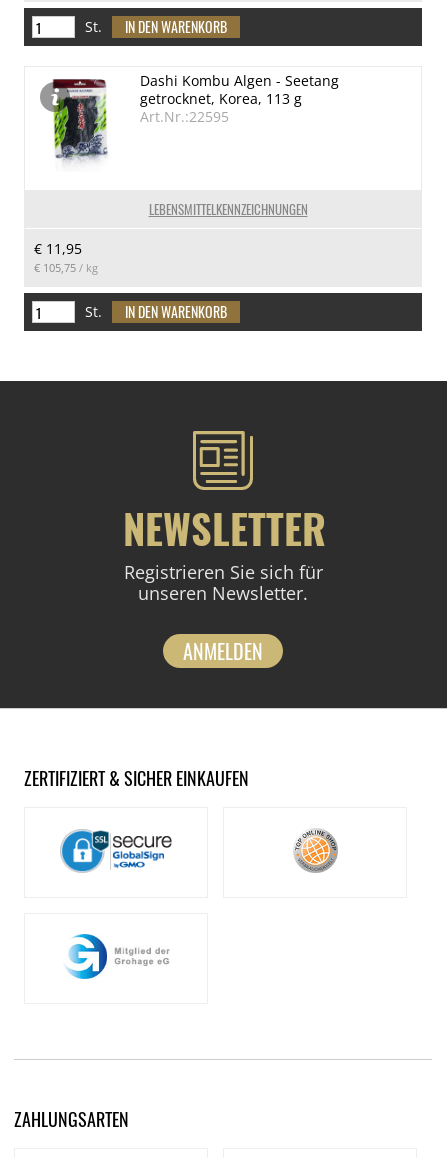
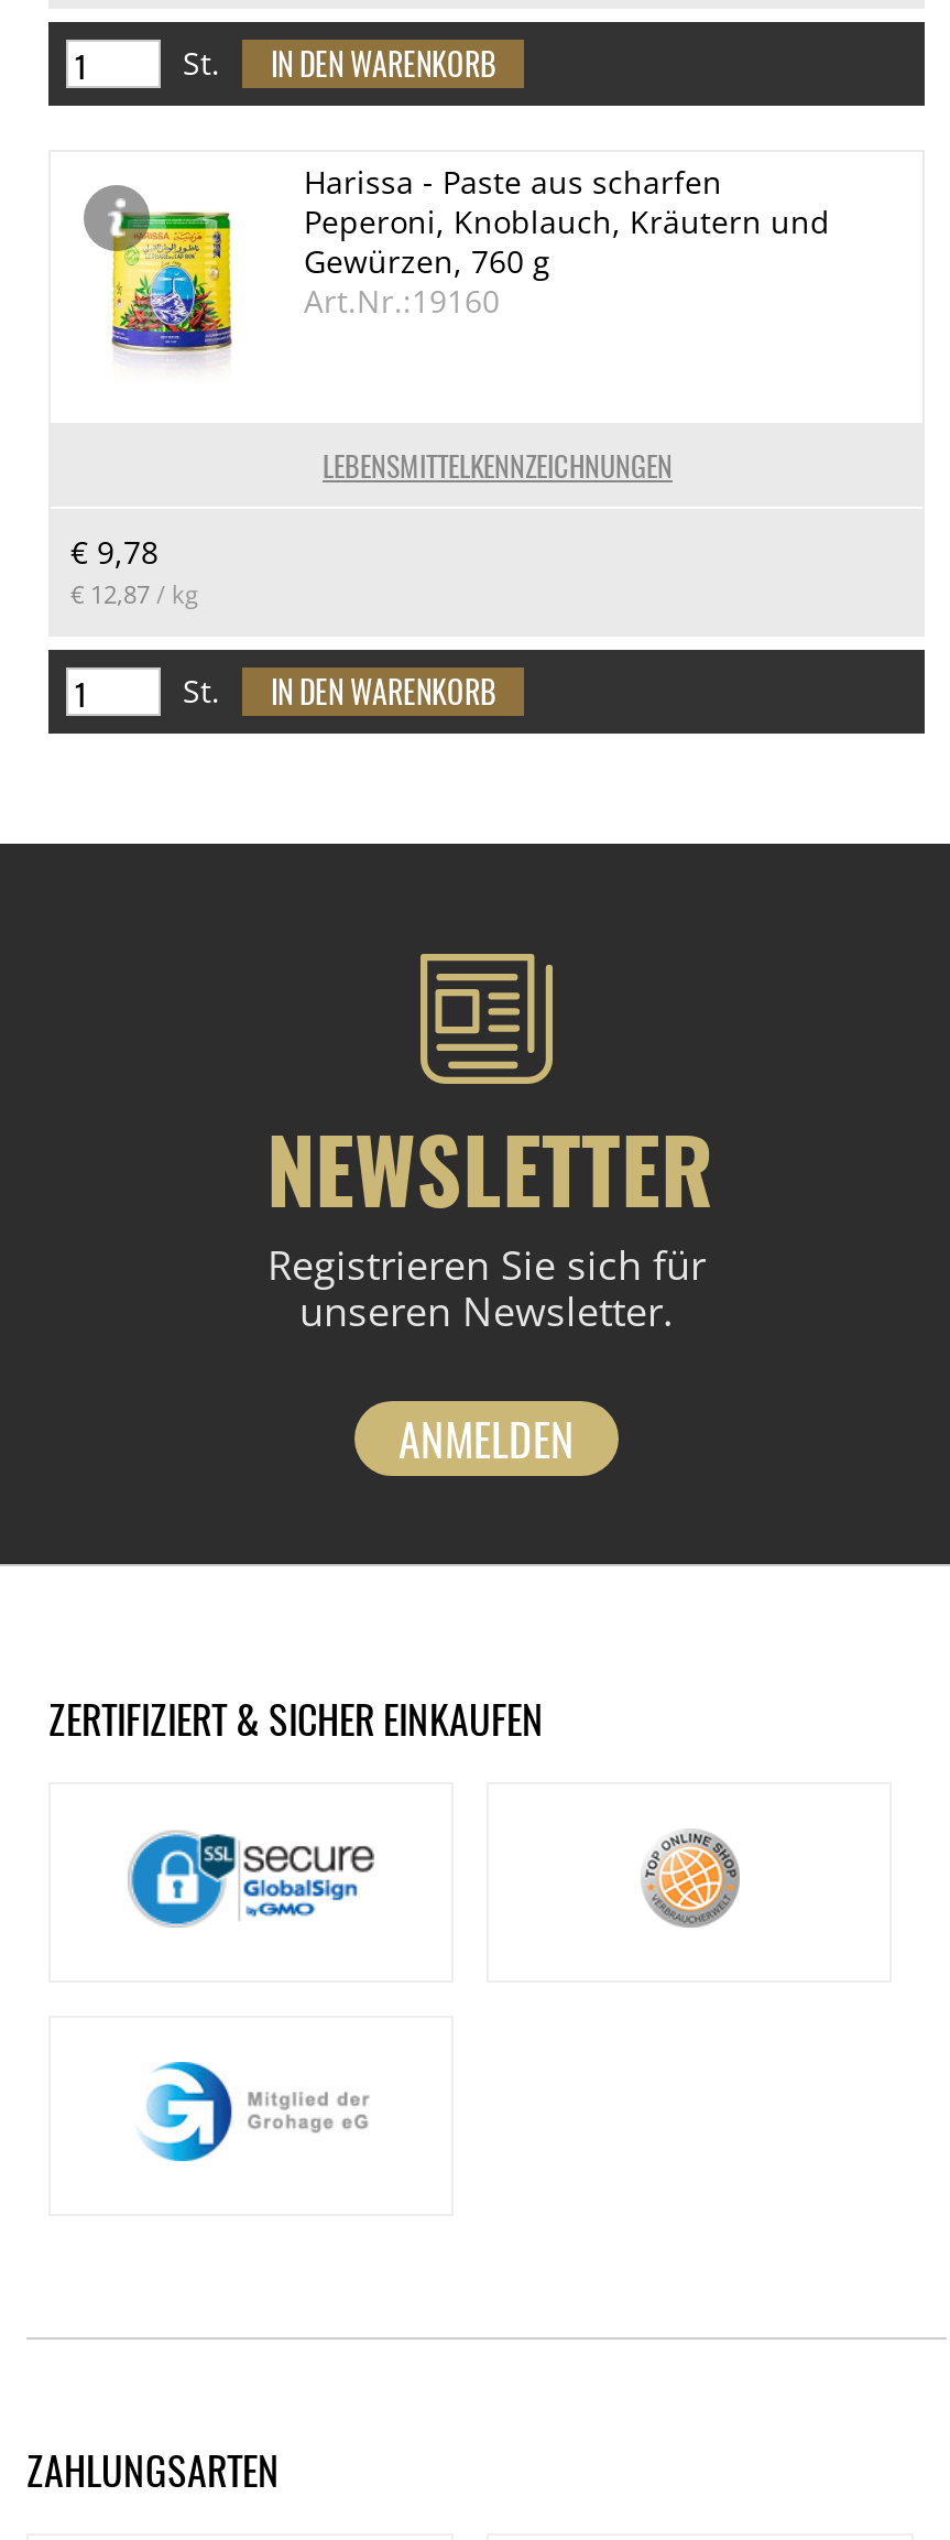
[52,71,339,160] [image] | Dashi Kombu Algen - Seetang | getrocknet, Korea, 113 g | Art.Nr.:22595 -> [110,161,830,355] [image] | Harissa - Paste aus scharfen | Peperoni, Knoblauch, Kräutern und | Gewürzen, 760 g | Art.Nr.:19160
[34,239,98,275] € 11,95 | € 105,75 / kg -> [70,531,198,610] € 9,78 | € 12,87 / kg

